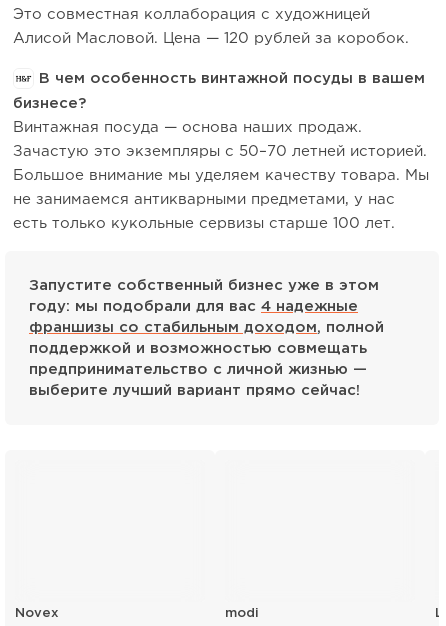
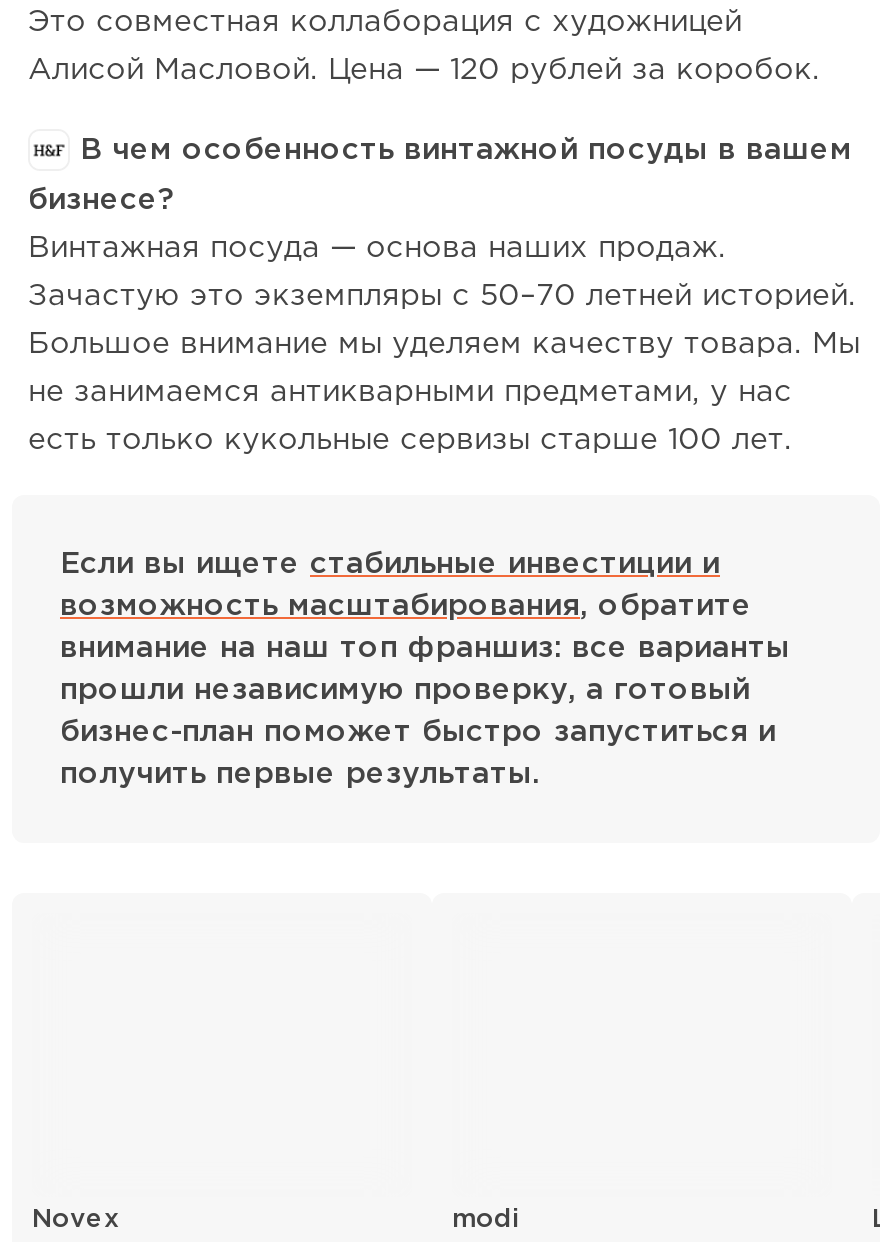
[29,279,379,292] Запустите собственный бизнес уже в этом -> [60,551,720,577] Если вы ищете стабильные инвестиции и
[29,300,358,313] году: мы подобрали для вас 4 надежные -> [60,593,752,619] возможность масштабирования, обратите
[29,321,384,334] франшизы со стабильным доходом, полной -> [60,635,790,661] внимание на наш топ франшиз: все варианты
[29,342,367,355] поддержкой и возможностью совмещать -> [60,677,750,703] прошли независимую проверку, а готовый
[29,363,367,376] предпринимательство с личной жизнью — -> [60,719,776,745] бизнес-план поможет быстро запуститься и
[29,384,360,397] выберите лучший вариант прямо сейчас! -> [60,761,540,787] получить первые результаты.

